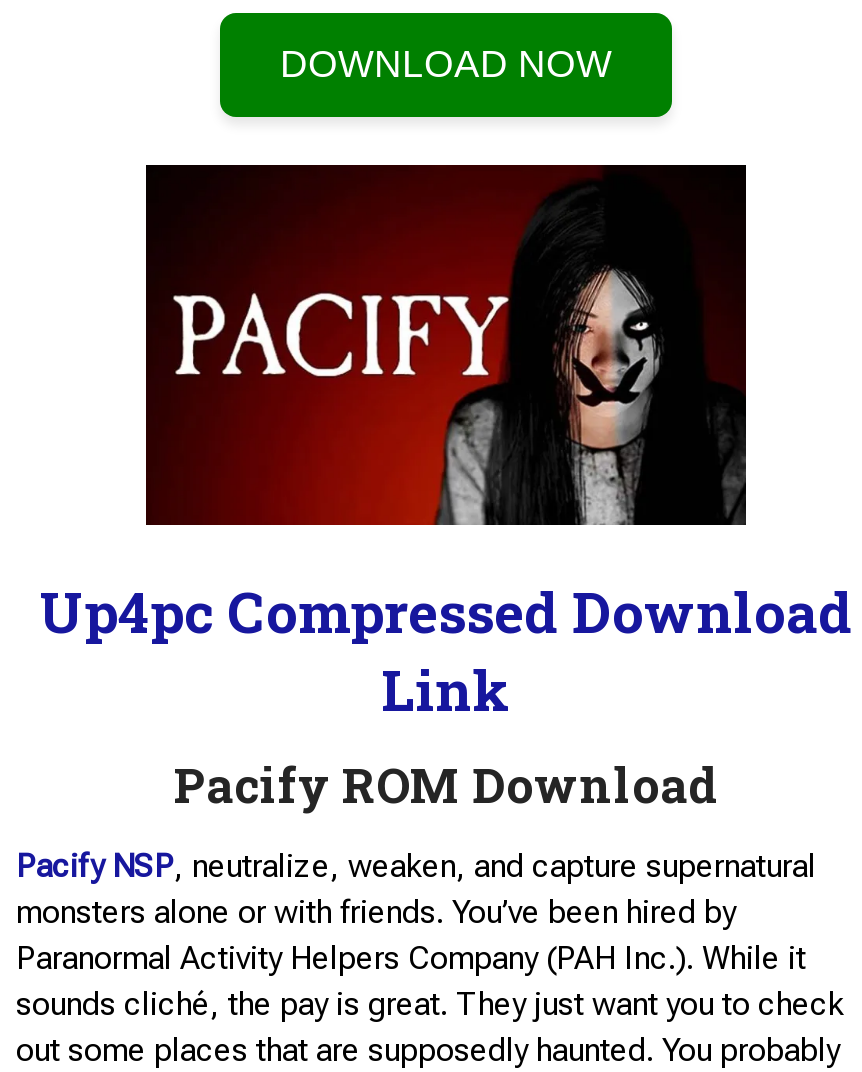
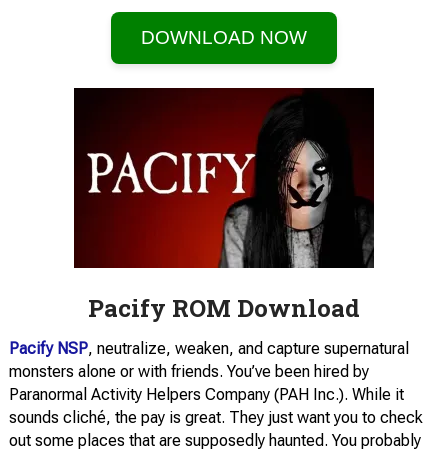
[40,574,852,726] Up4pc Compressed Download | Link -> none

